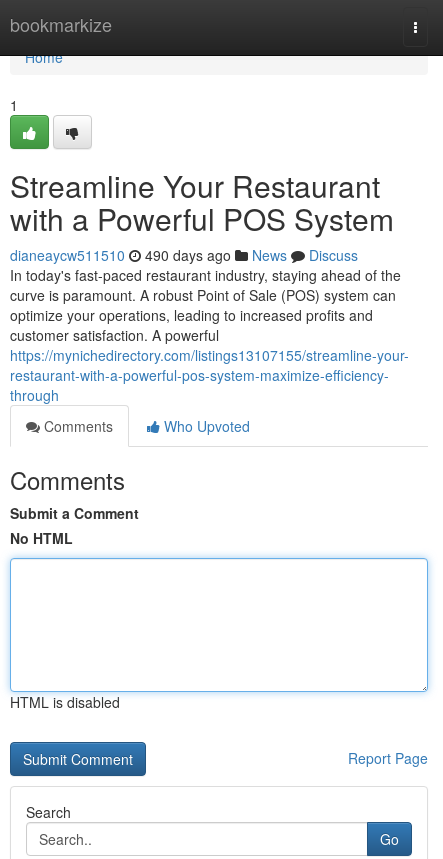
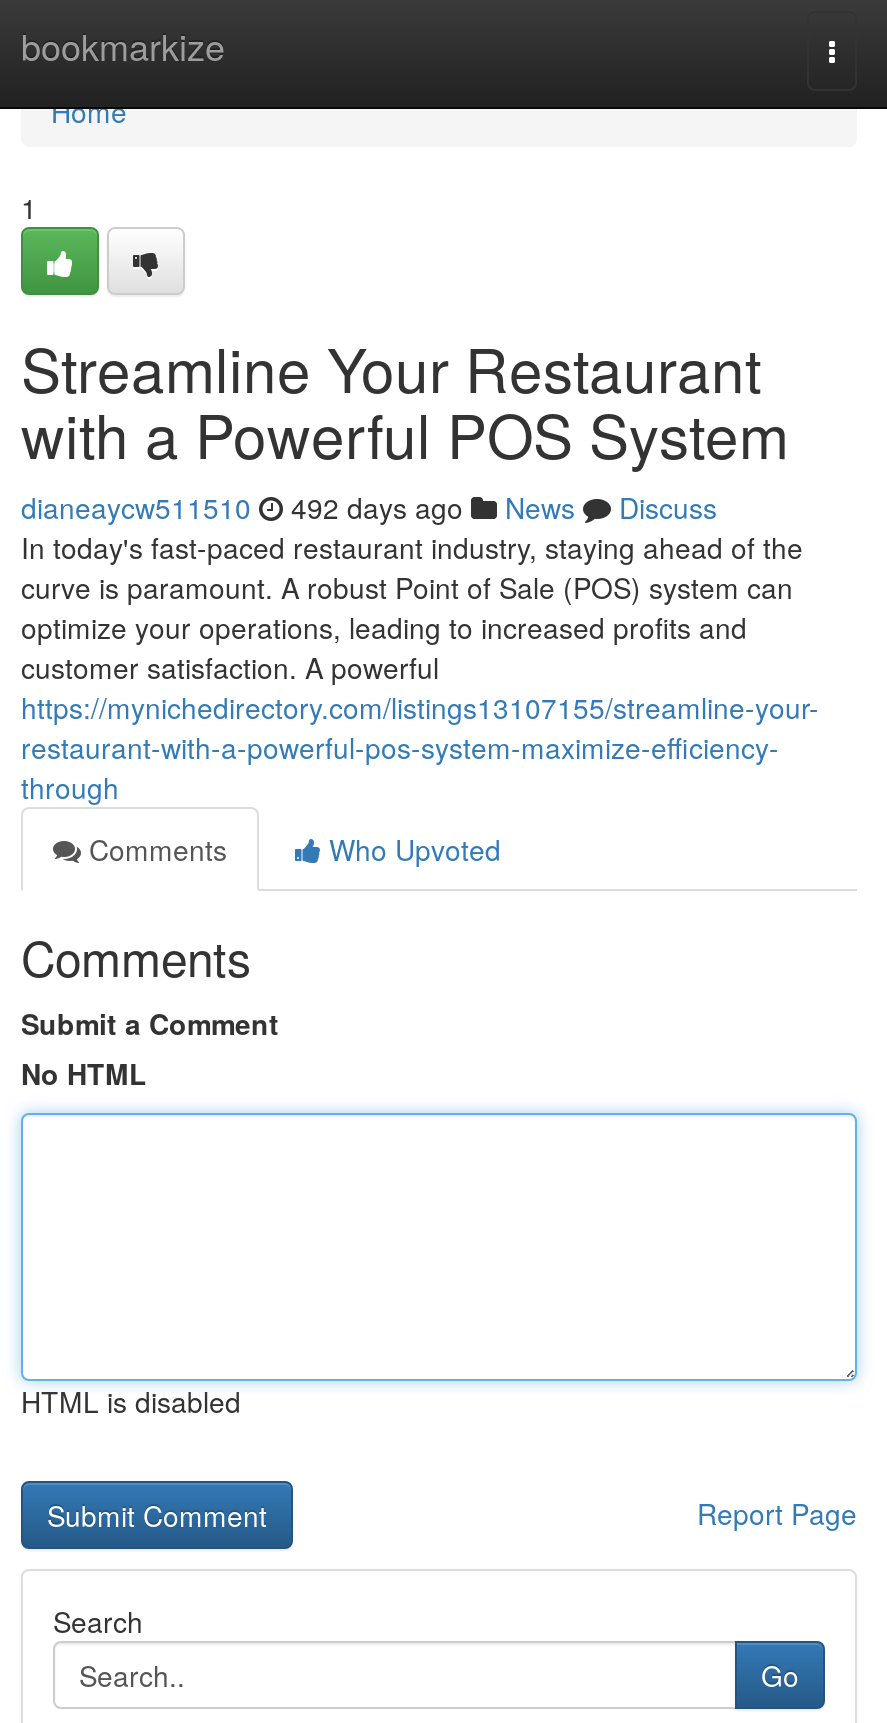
[10,245,358,265] dianeaycw511510 490 days ago News Discuss -> [21,487,717,527] dianeaycw511510 492 days ago News Discuss

